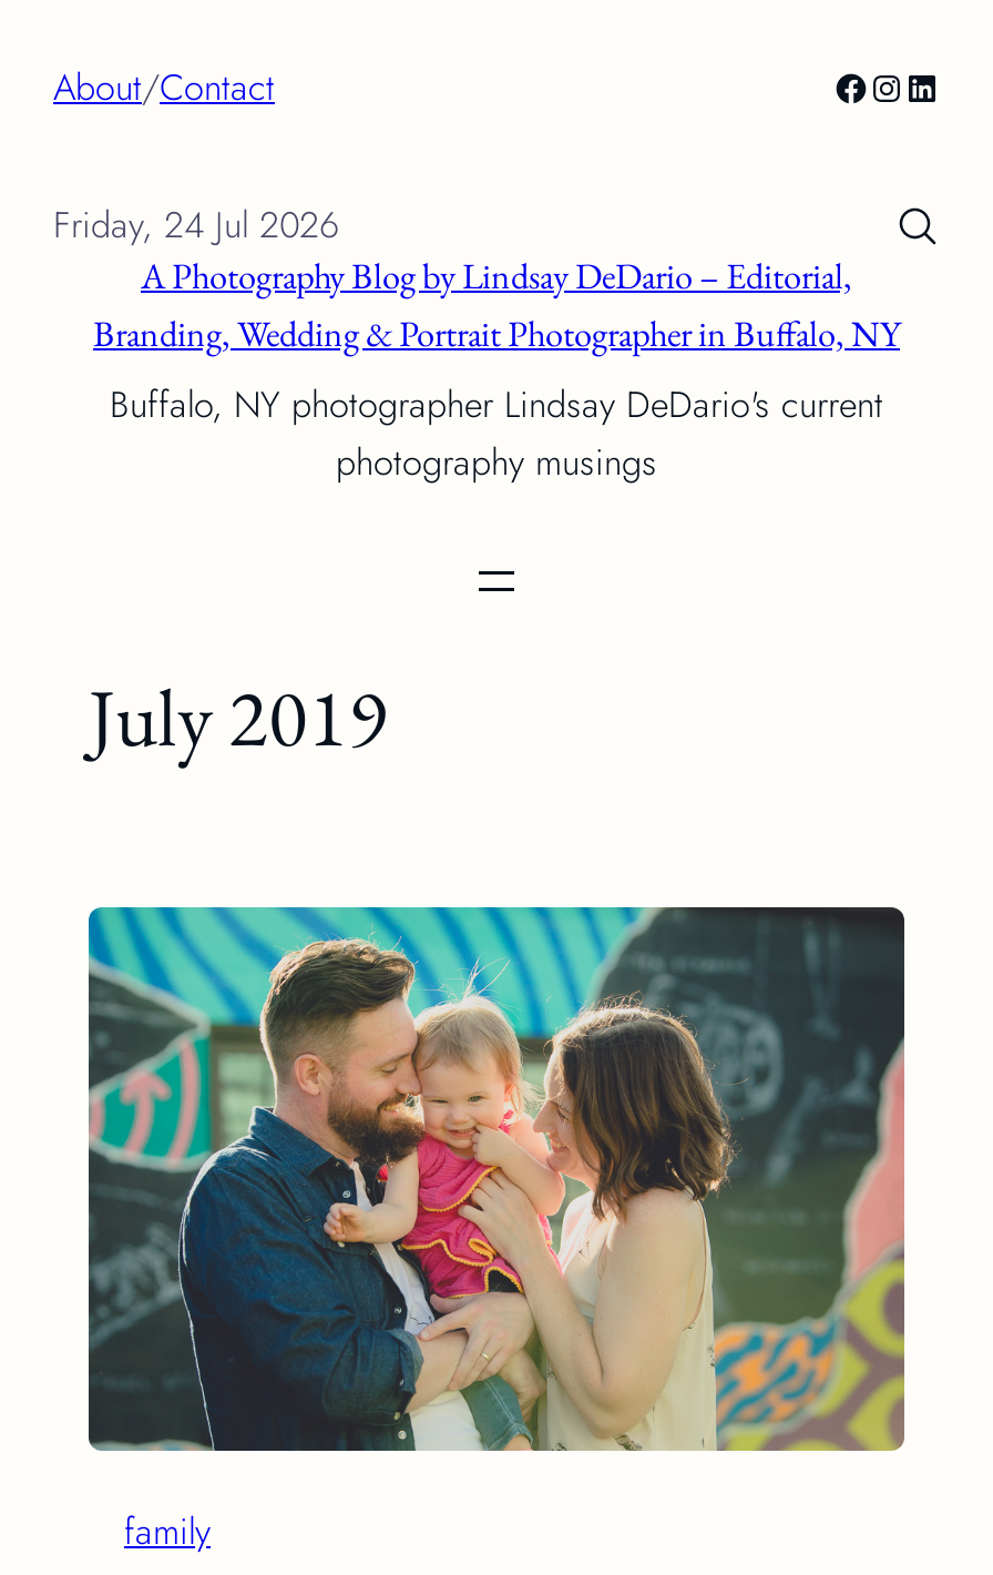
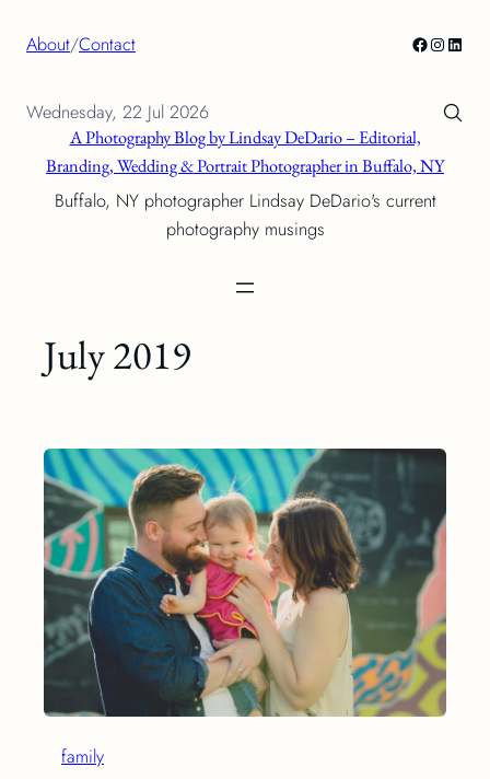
[53,199,339,250] Friday, 24 Jul 2026 -> [26,99,209,124] Wednesday, 22 Jul 2026

